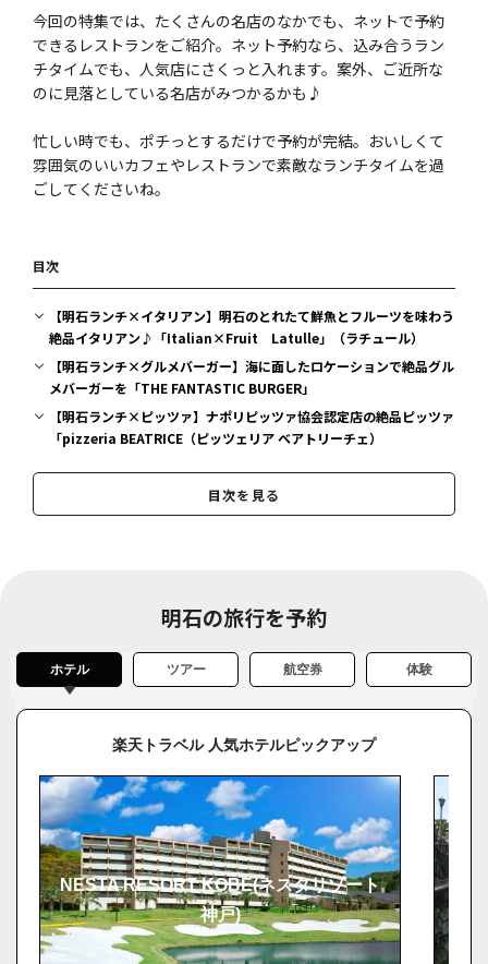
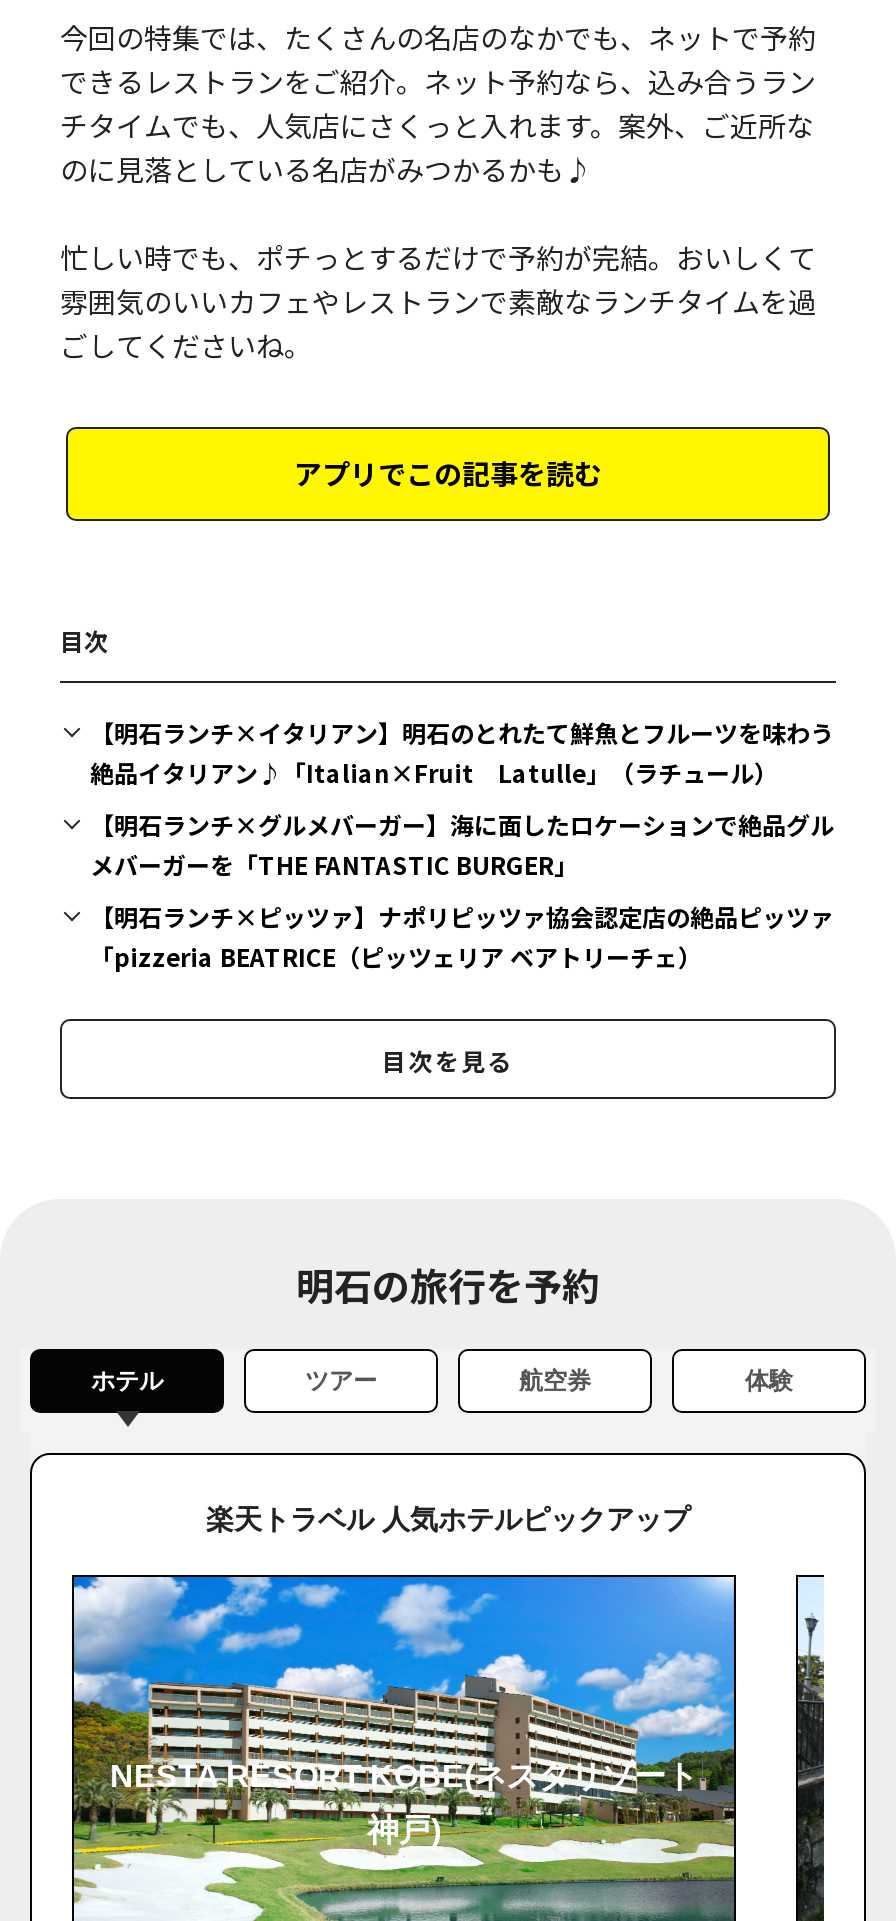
none -> [294,454,602,494] アプリでこの記事を読む

